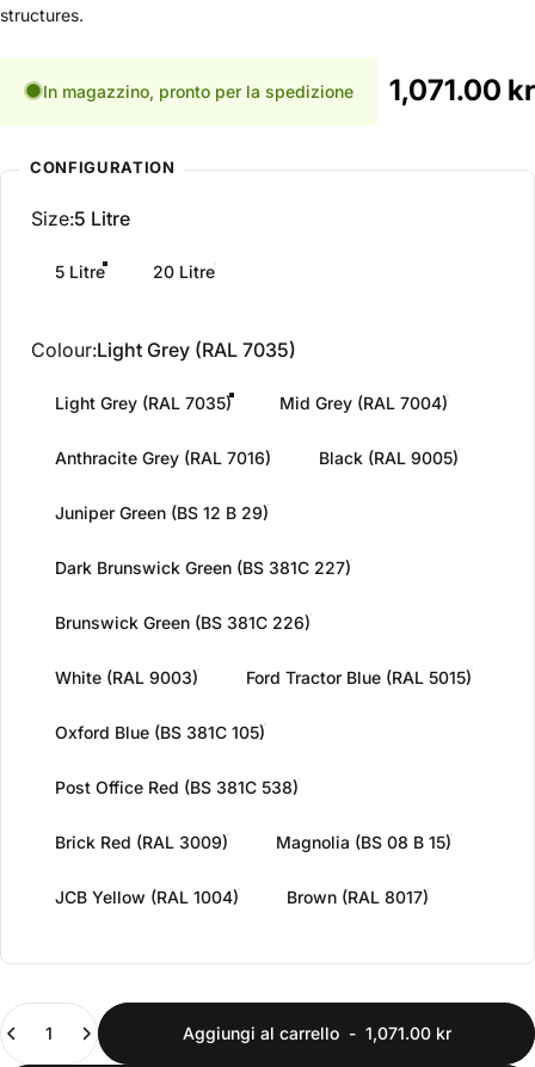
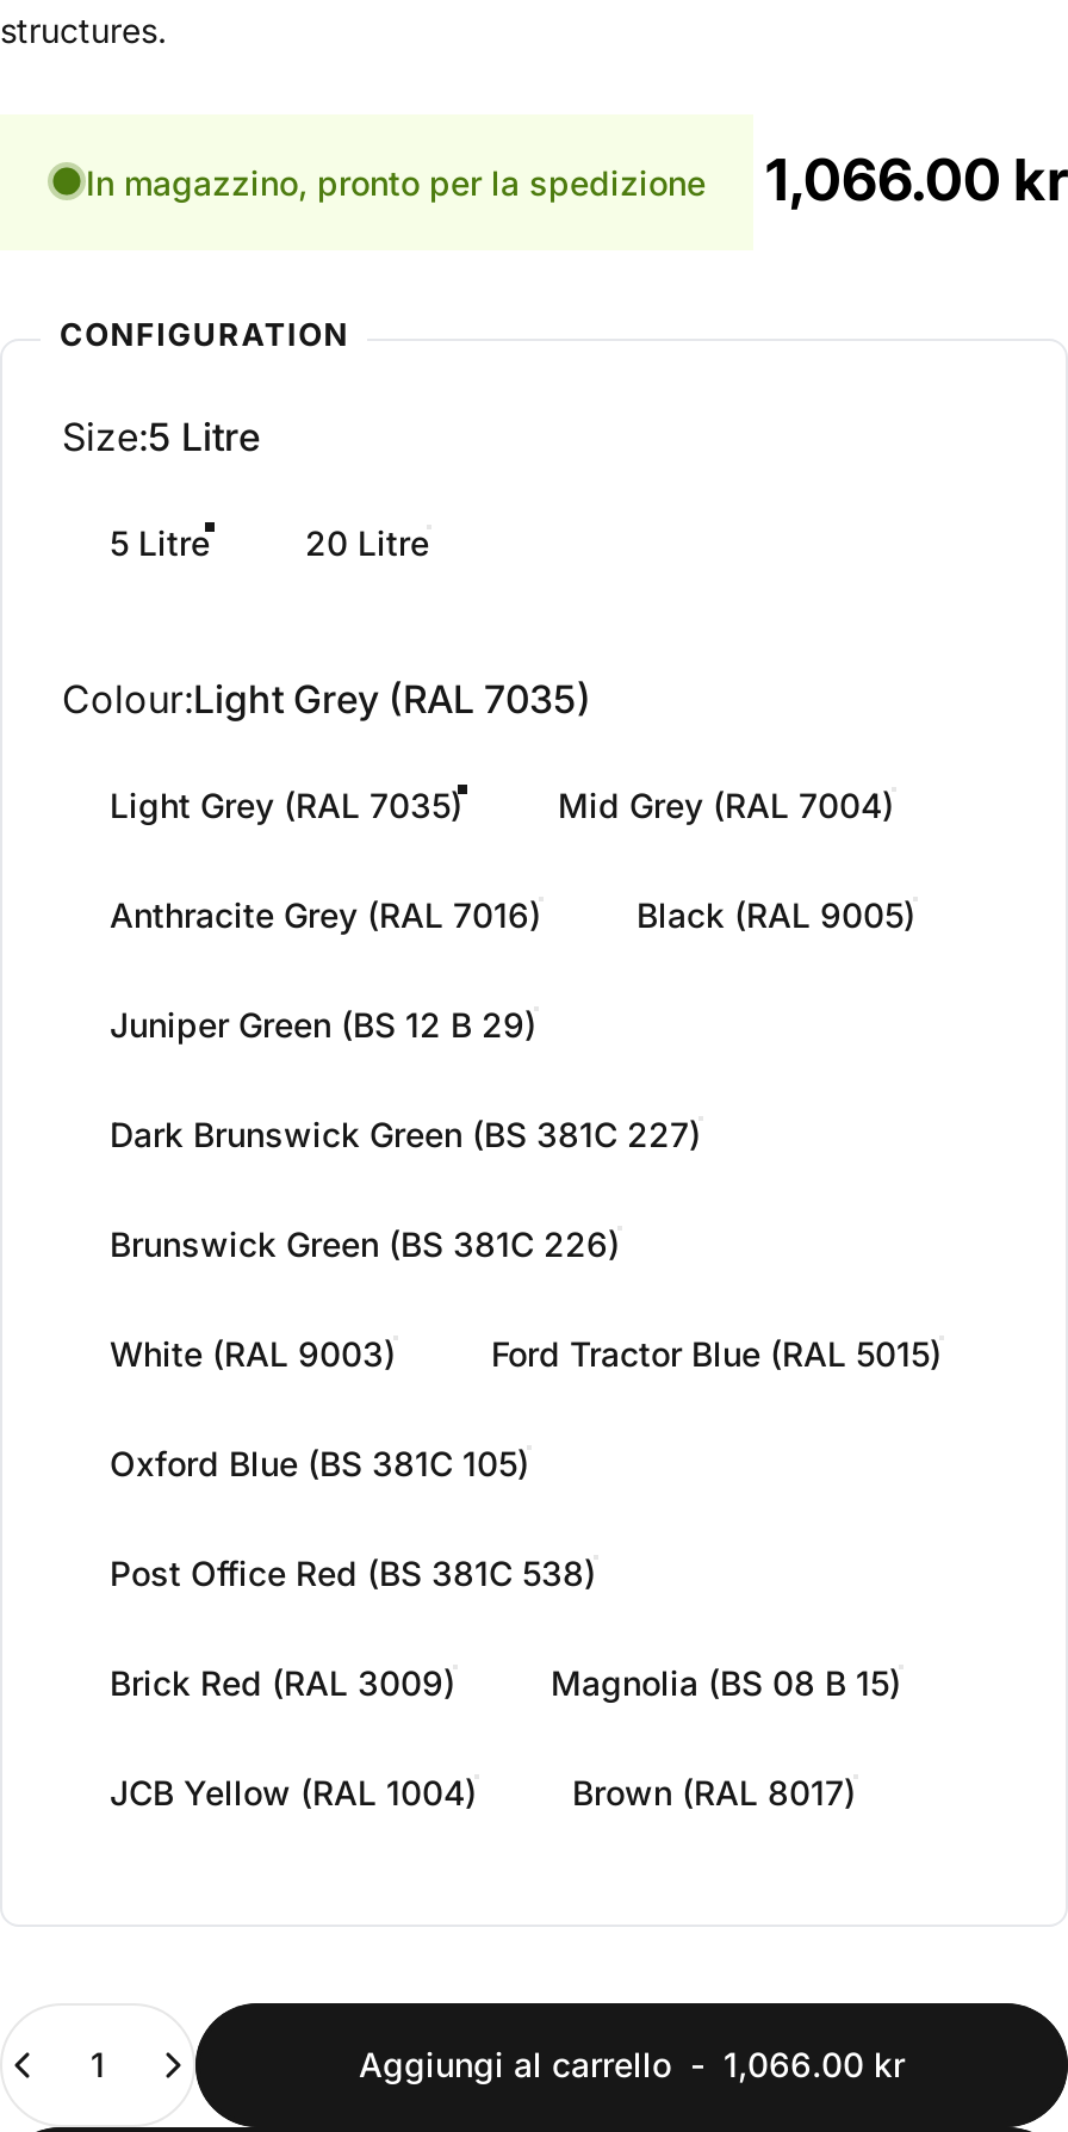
[43,73,535,108] In magazzino, pronto per la spedizione 1,071.00 kr -> [86,146,1068,215] In magazzino, pronto per la spedizione 1,066.00 kr
[182,1022,451,1043] Aggiungi al carrello - 1,071.00 kr -> [359,2043,905,2083] Aggiungi al carrello - 1,066.00 kr

